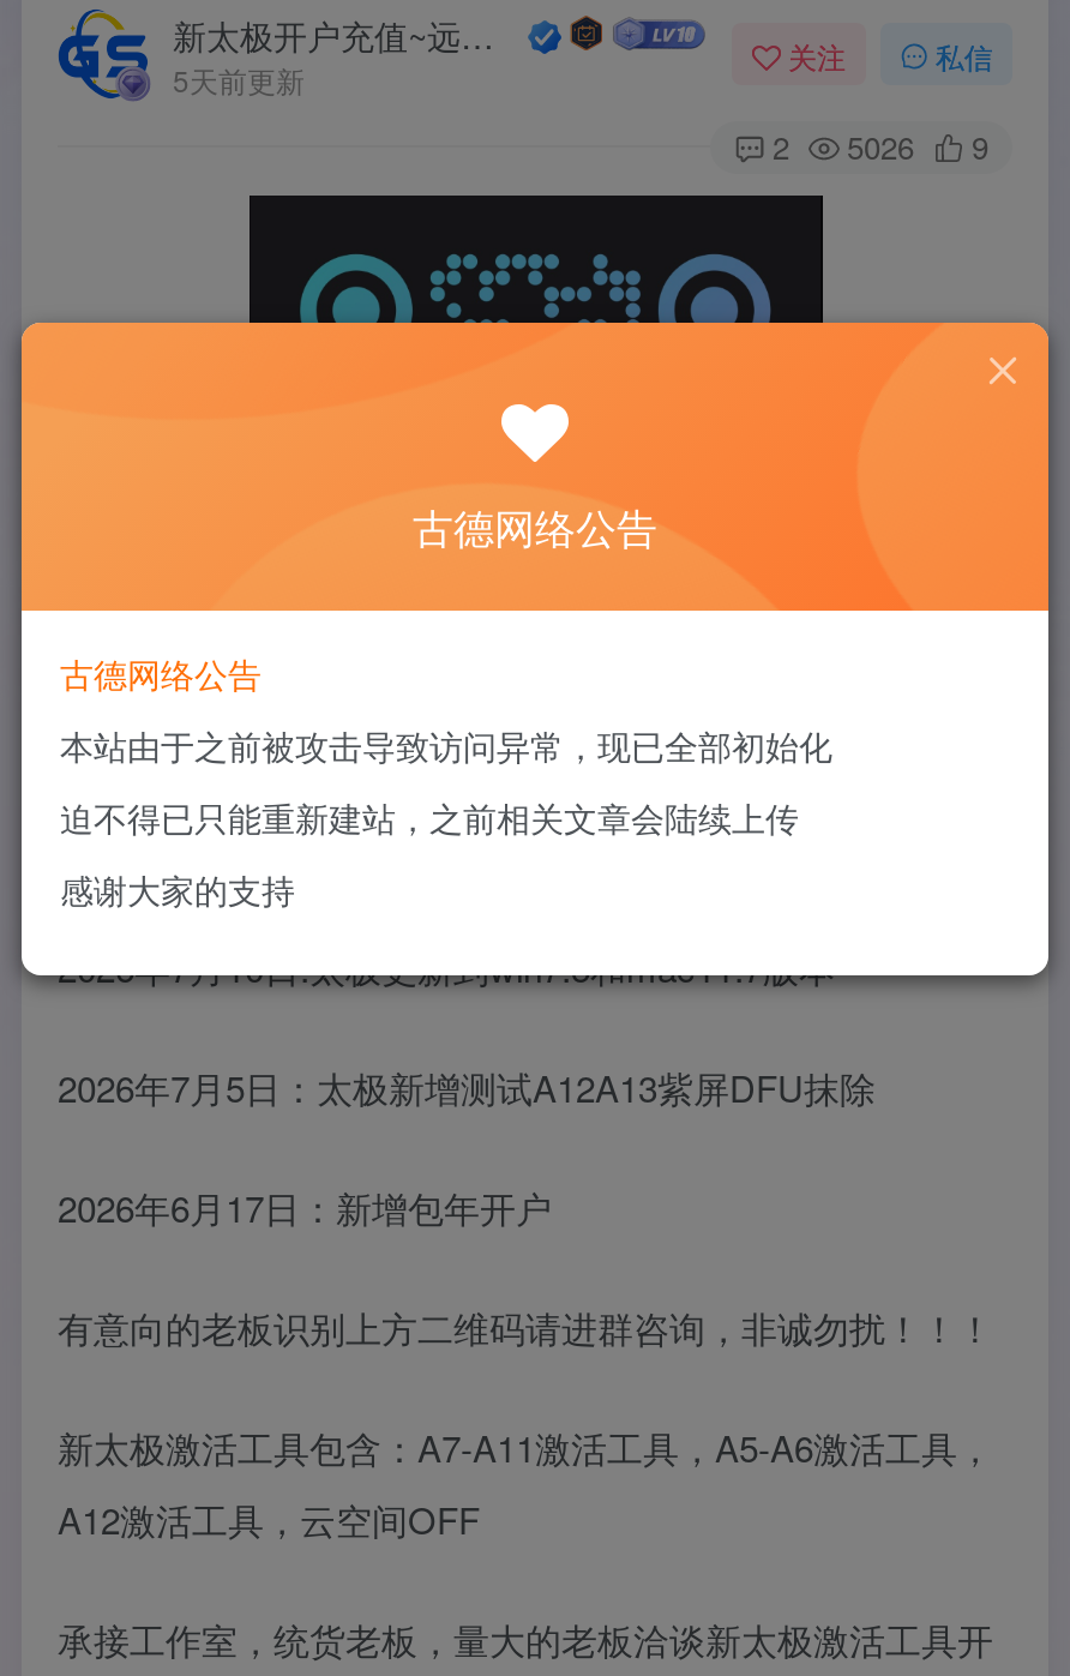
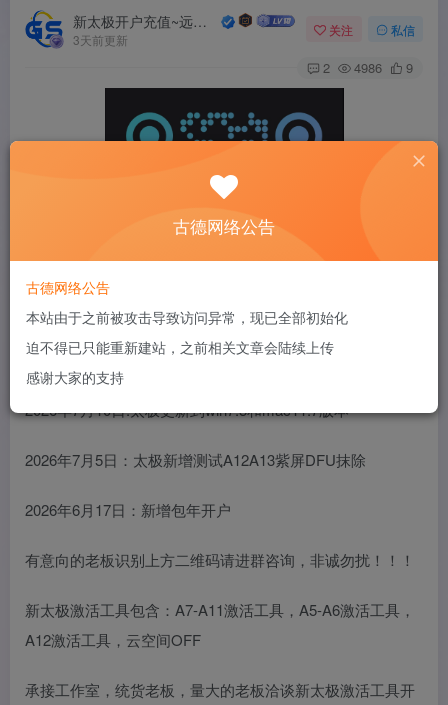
[173,58,305,98] 5天前更新 -> [73,30,128,47] 3天前更新
[773,124,988,169] 2 5026 9 -> [323,58,413,77] 2 4986 9

